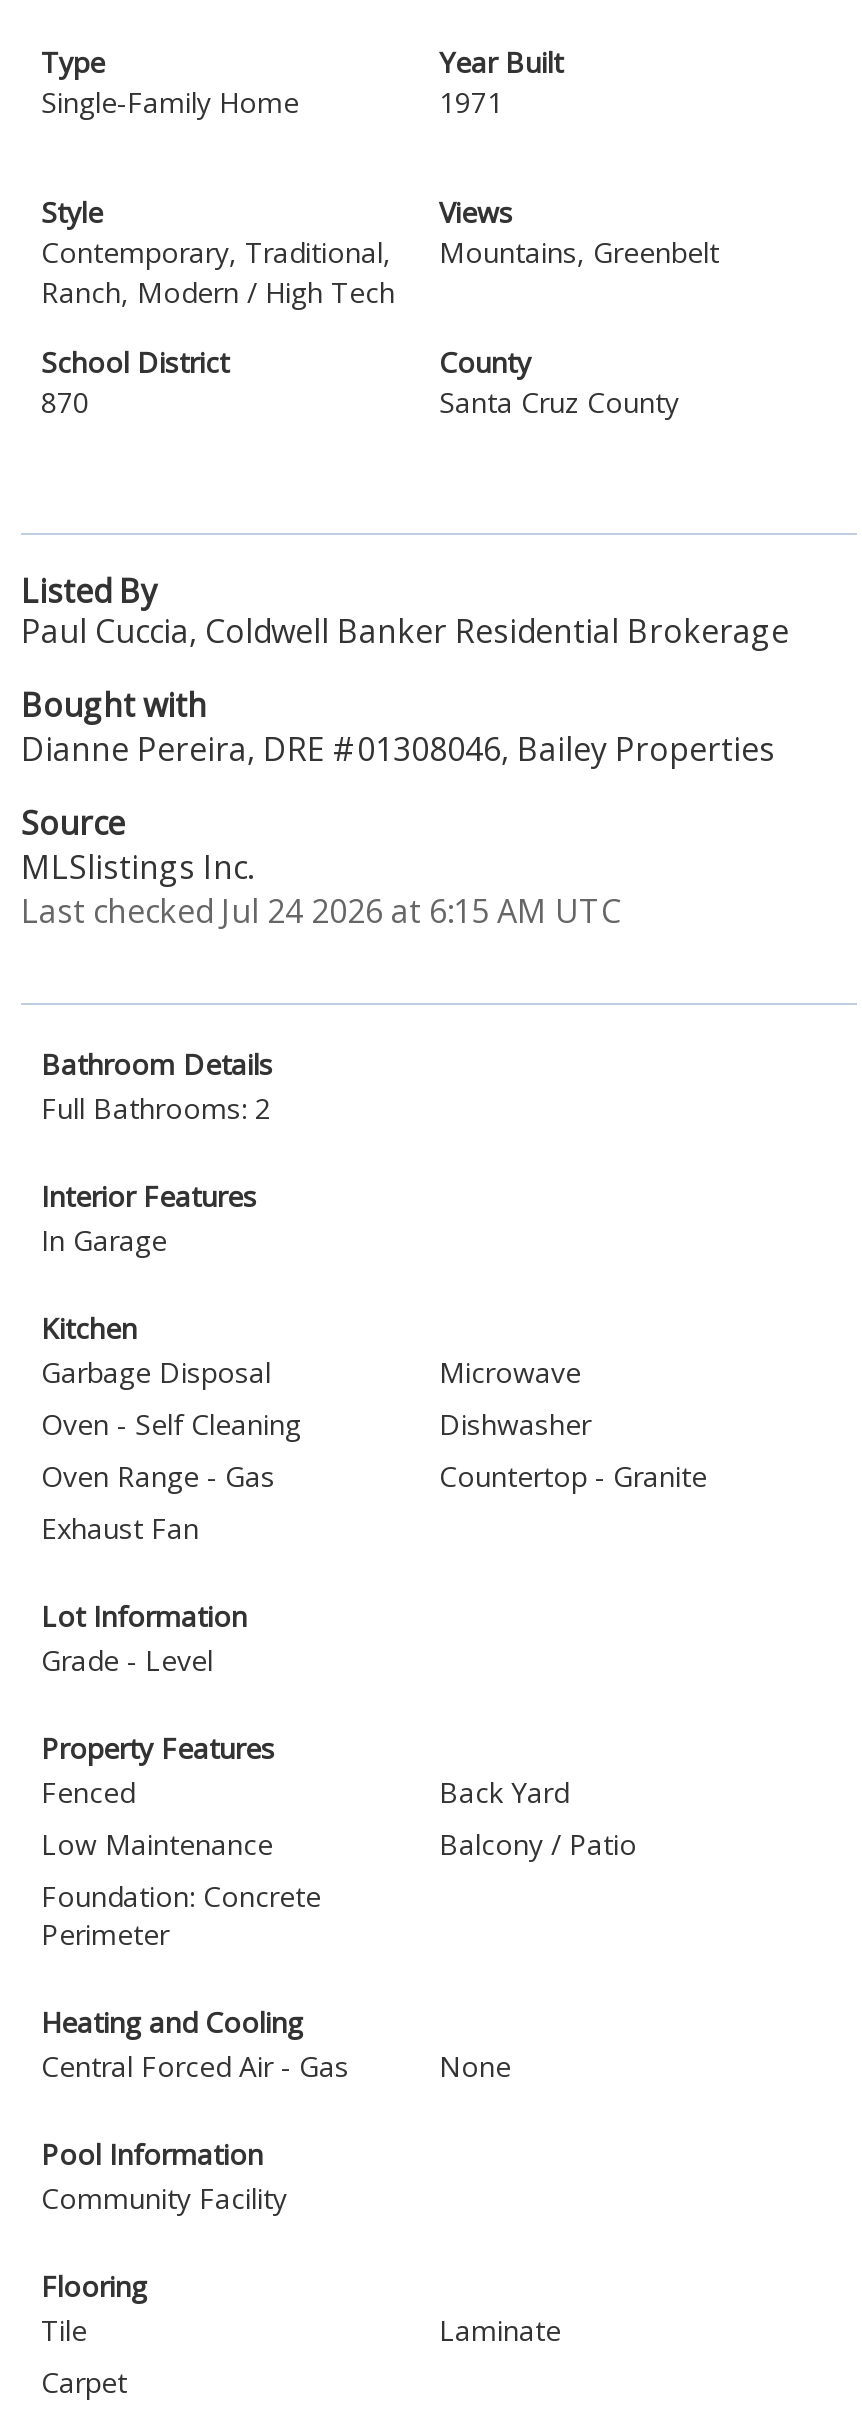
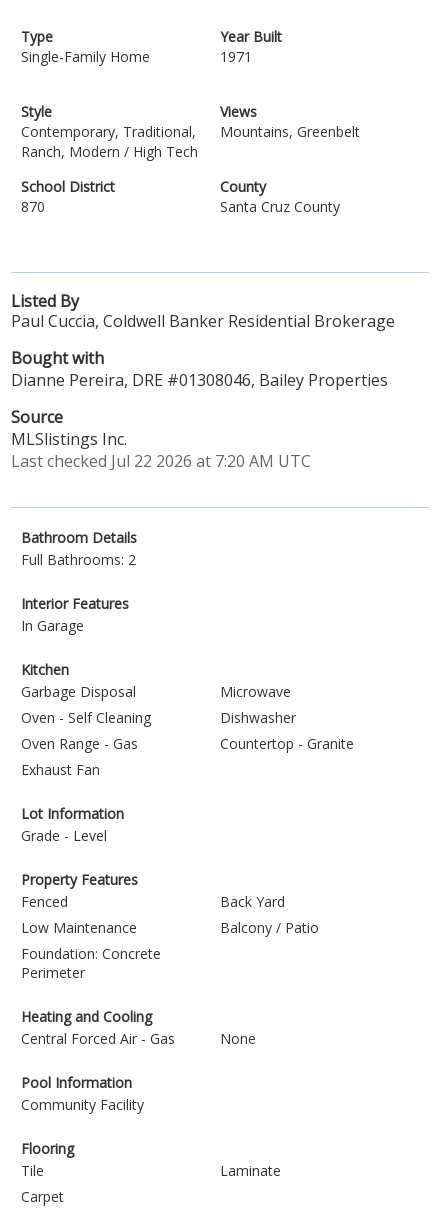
[21,889,621,933] Last checked Jul 24 2026 at 6:15 AM UTC -> [11,450,311,472] Last checked Jul 22 2026 at 7:20 AM UTC

